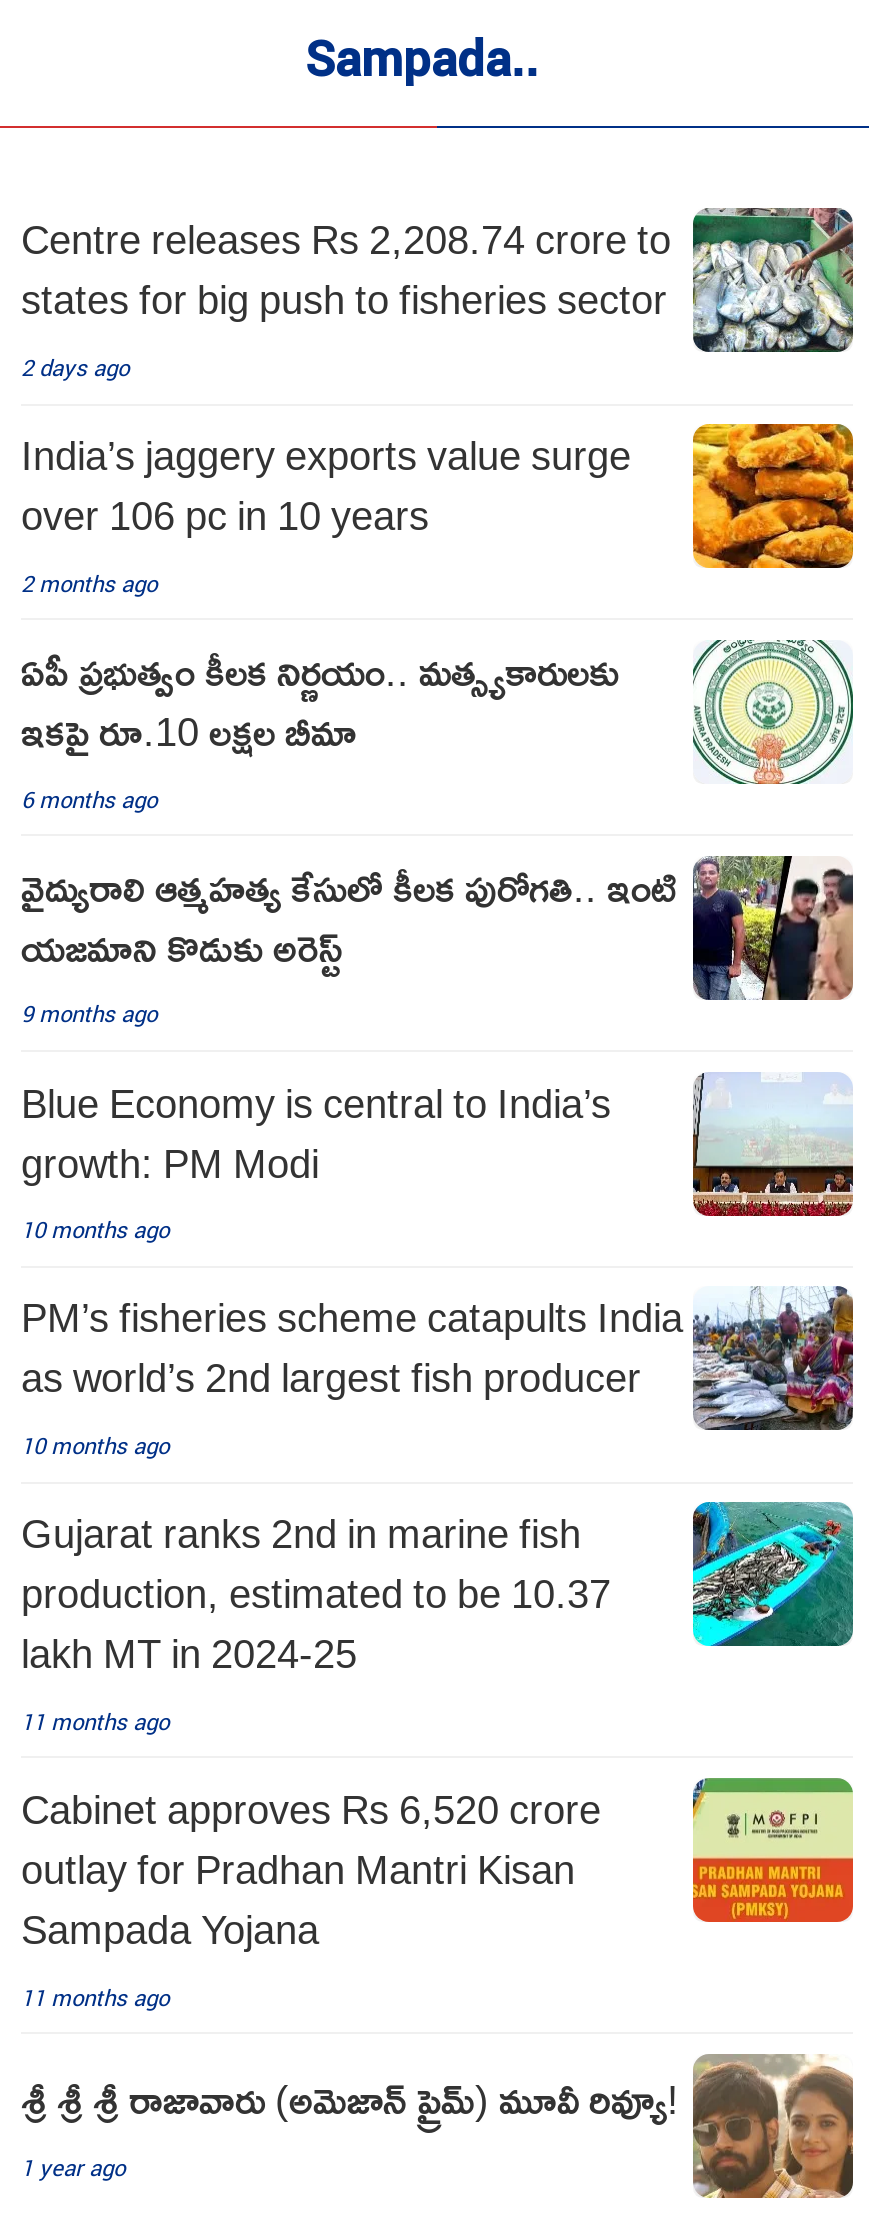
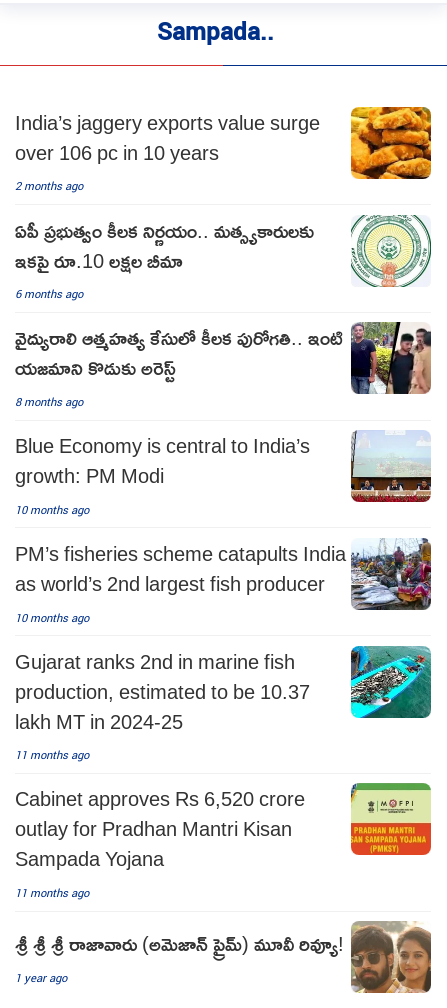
[21,201,855,382] [image] | Centre releases Rs 2,208.74 crore to | states for big push to fisheries sector | 2 days ago -> none
[21,998,157,1028] 9 months ago -> [15,394,83,409] 8 months ago

